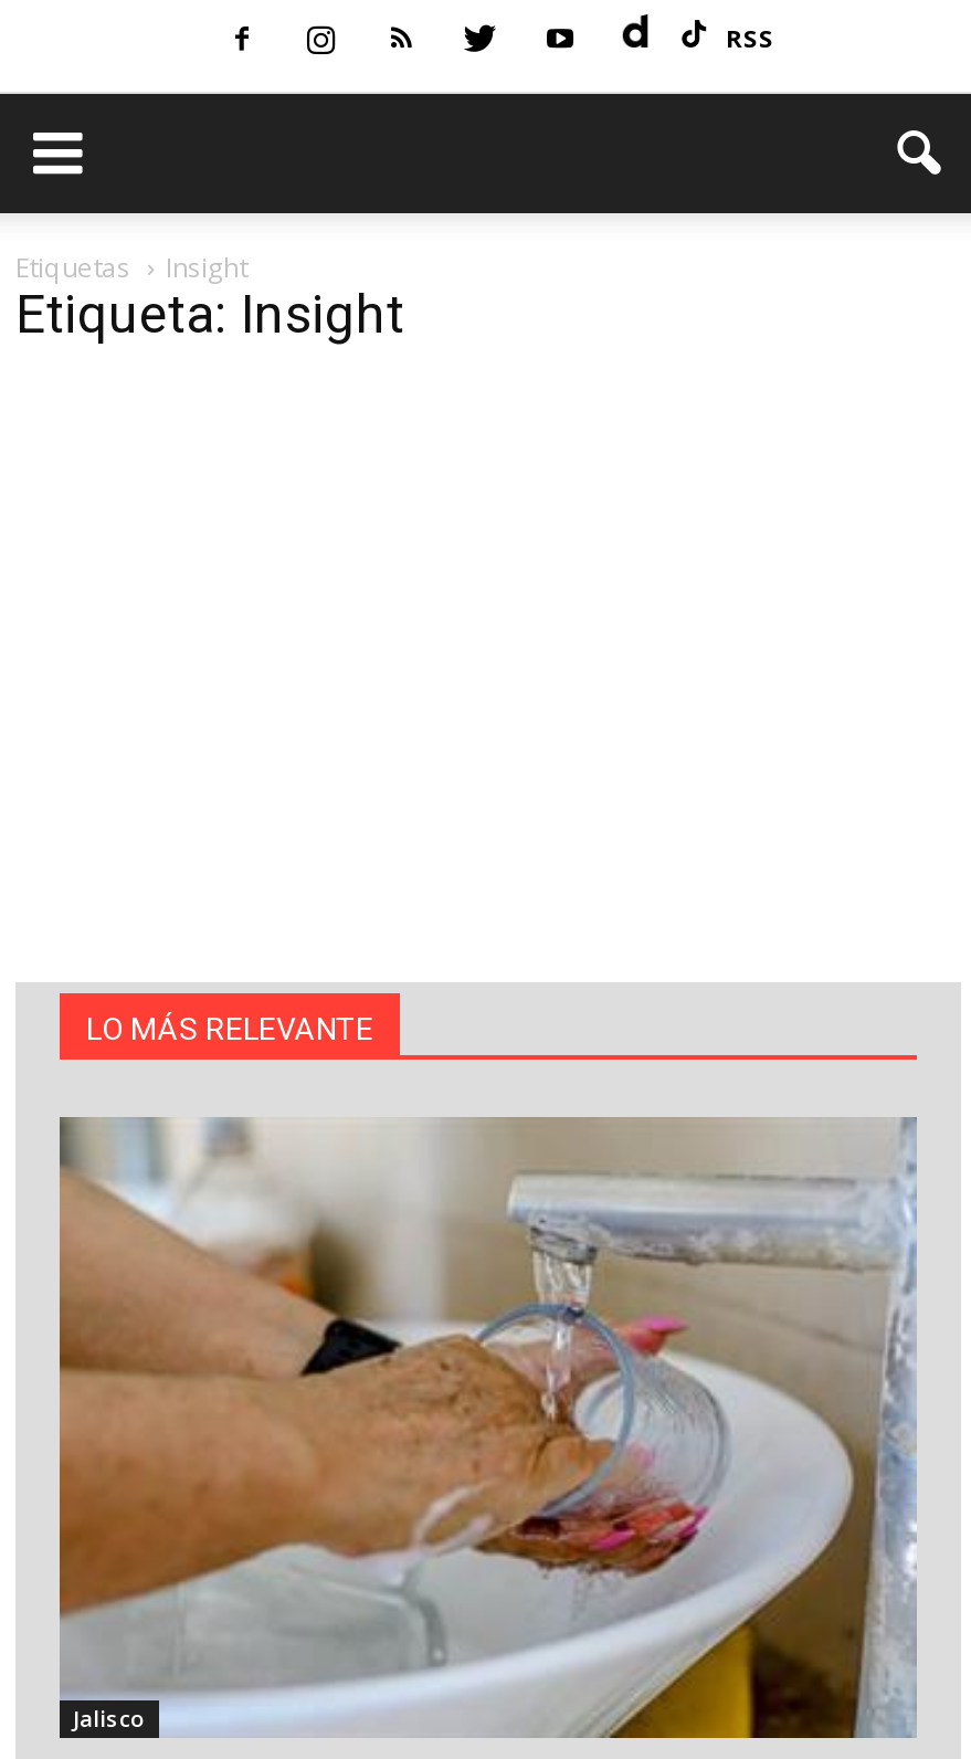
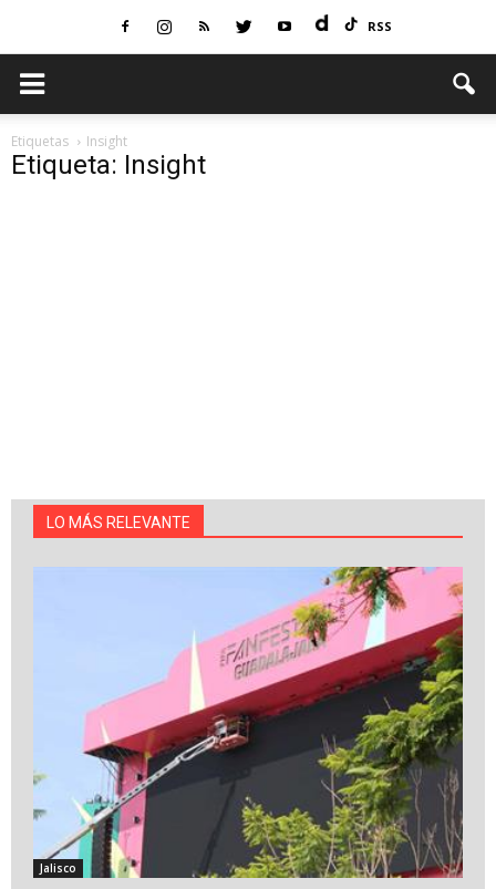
[57,1115,917,1738] [image] -> [33,566,464,879] [image]

